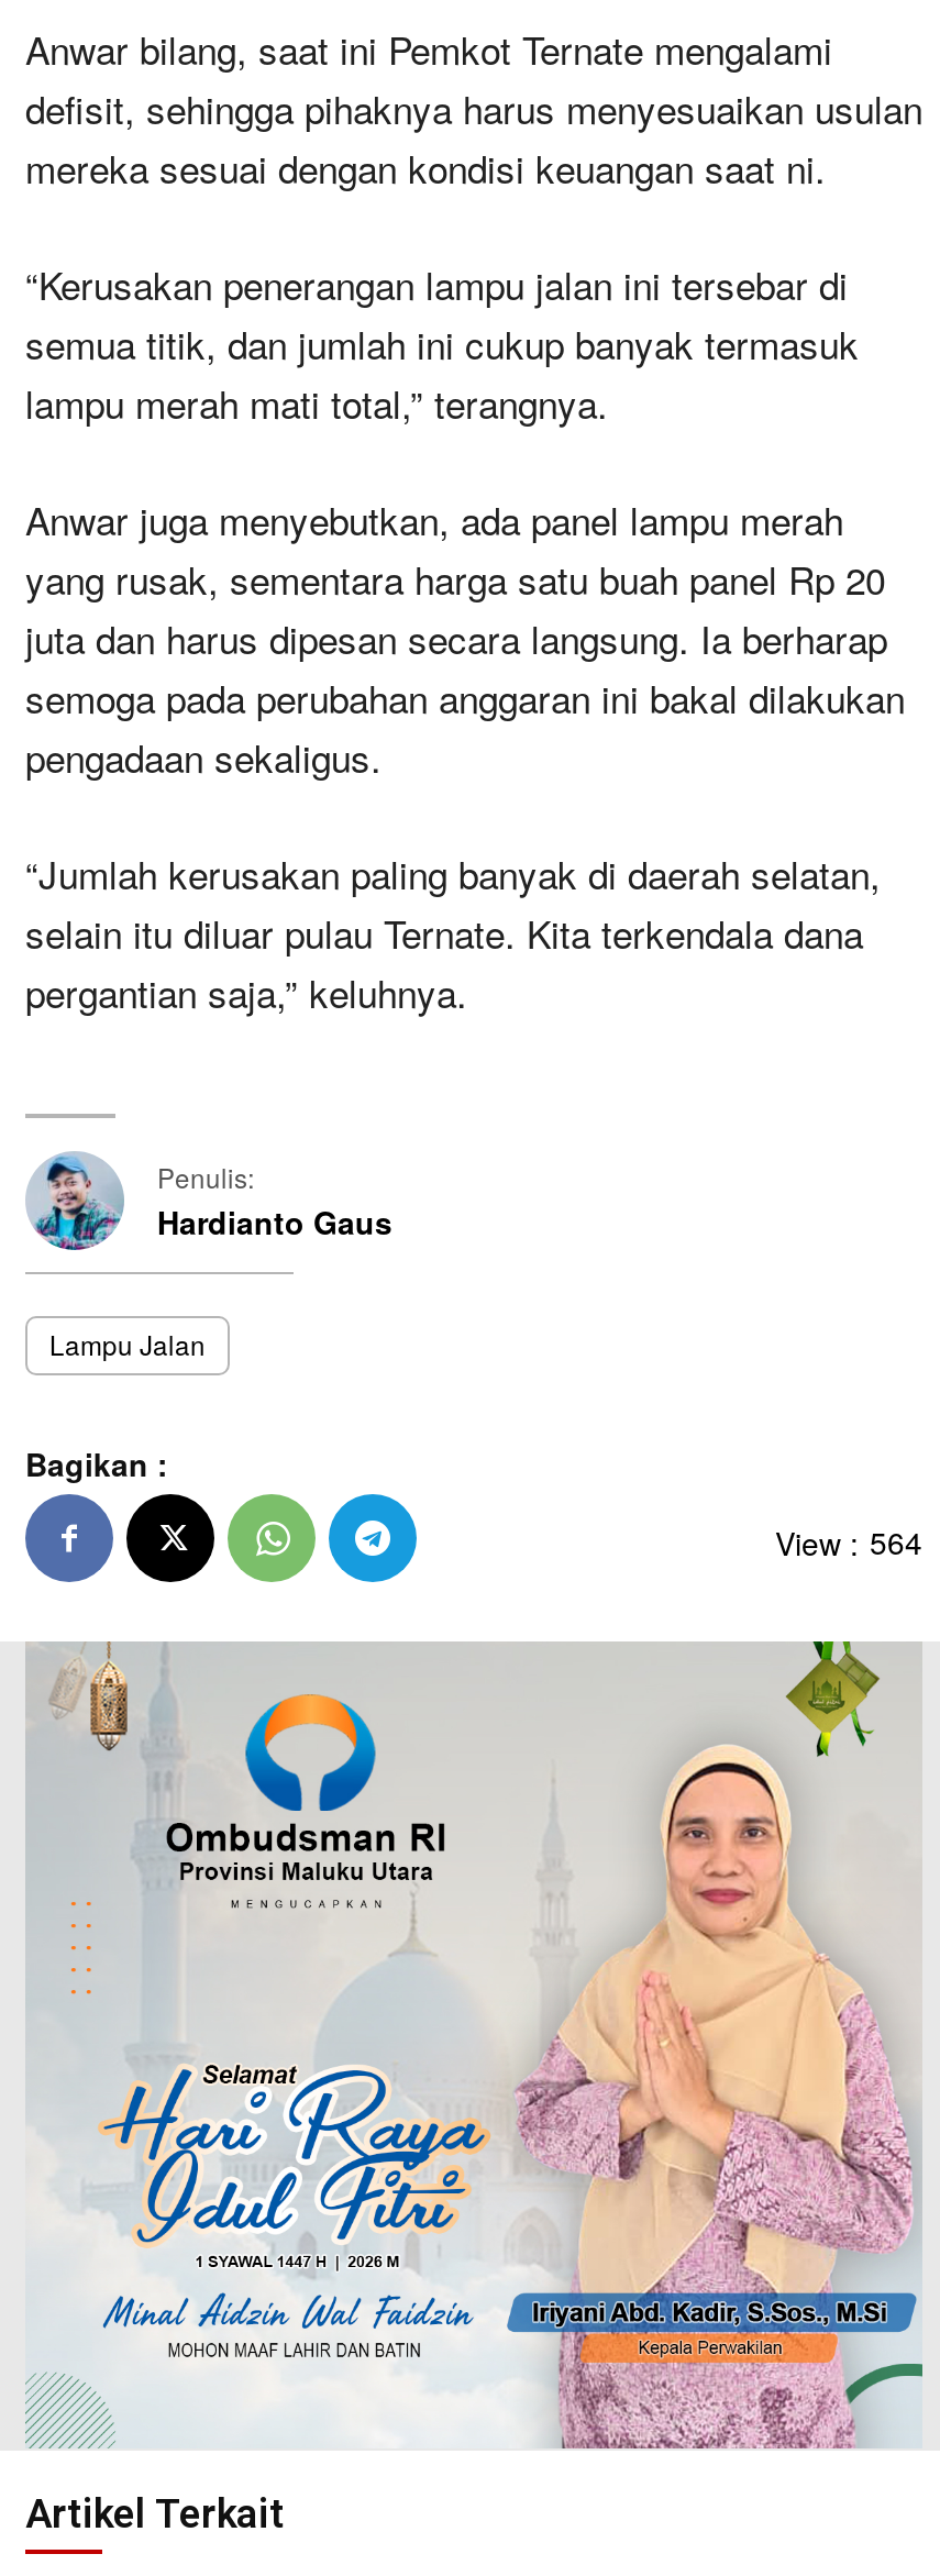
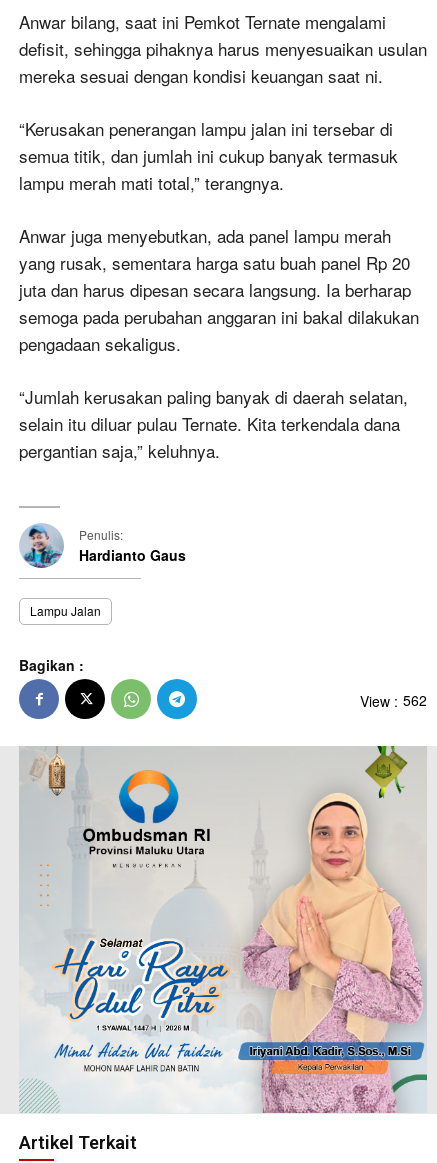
[775,1520,922,1564] View : 564 -> [360,691,427,711] View : 562

